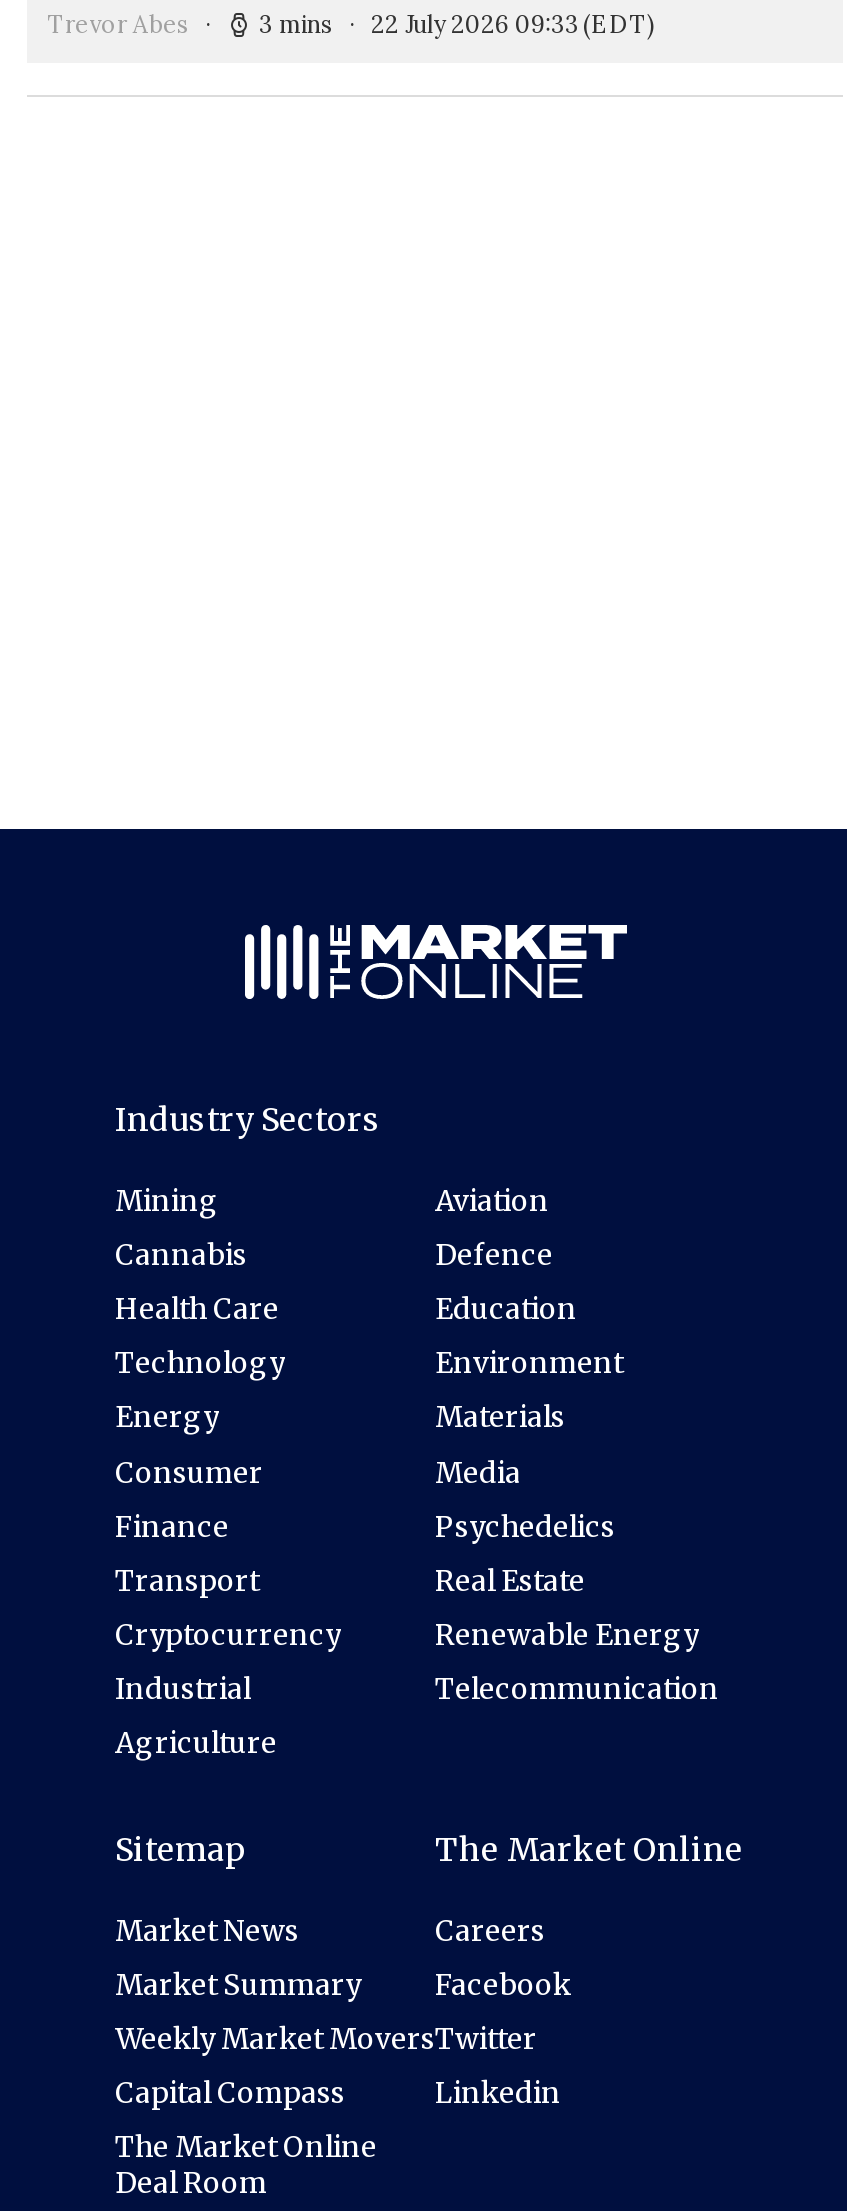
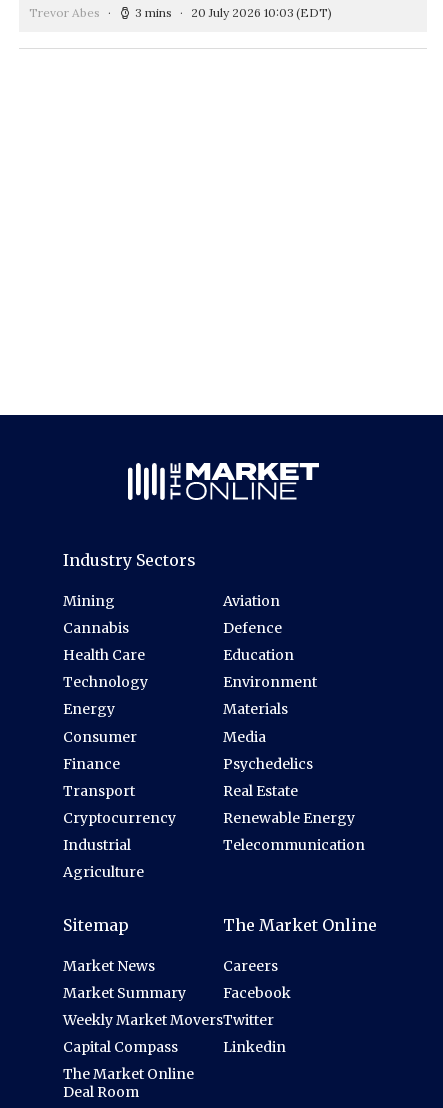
[259,10,655,40] 3 mins 22 July 2026 09:33 (EDT) -> [135,5,332,20] 3 mins 20 July 2026 10:03 (EDT)

